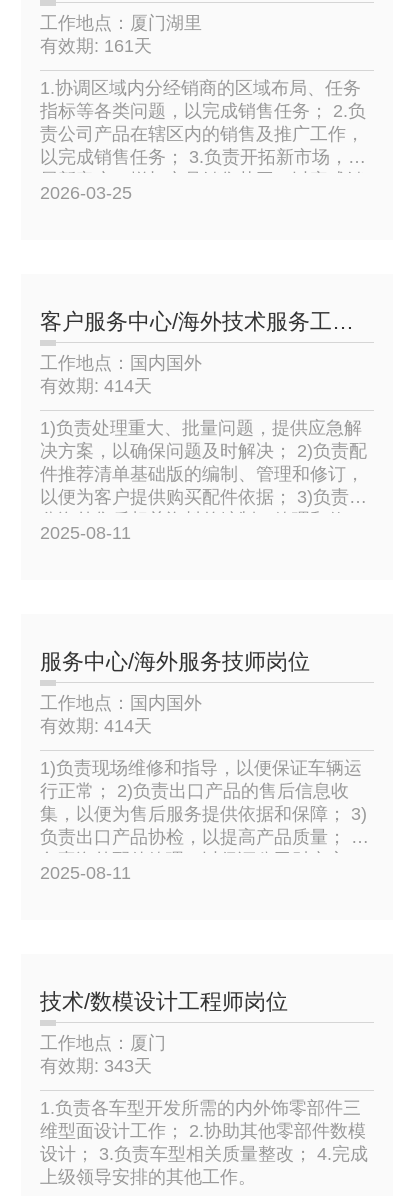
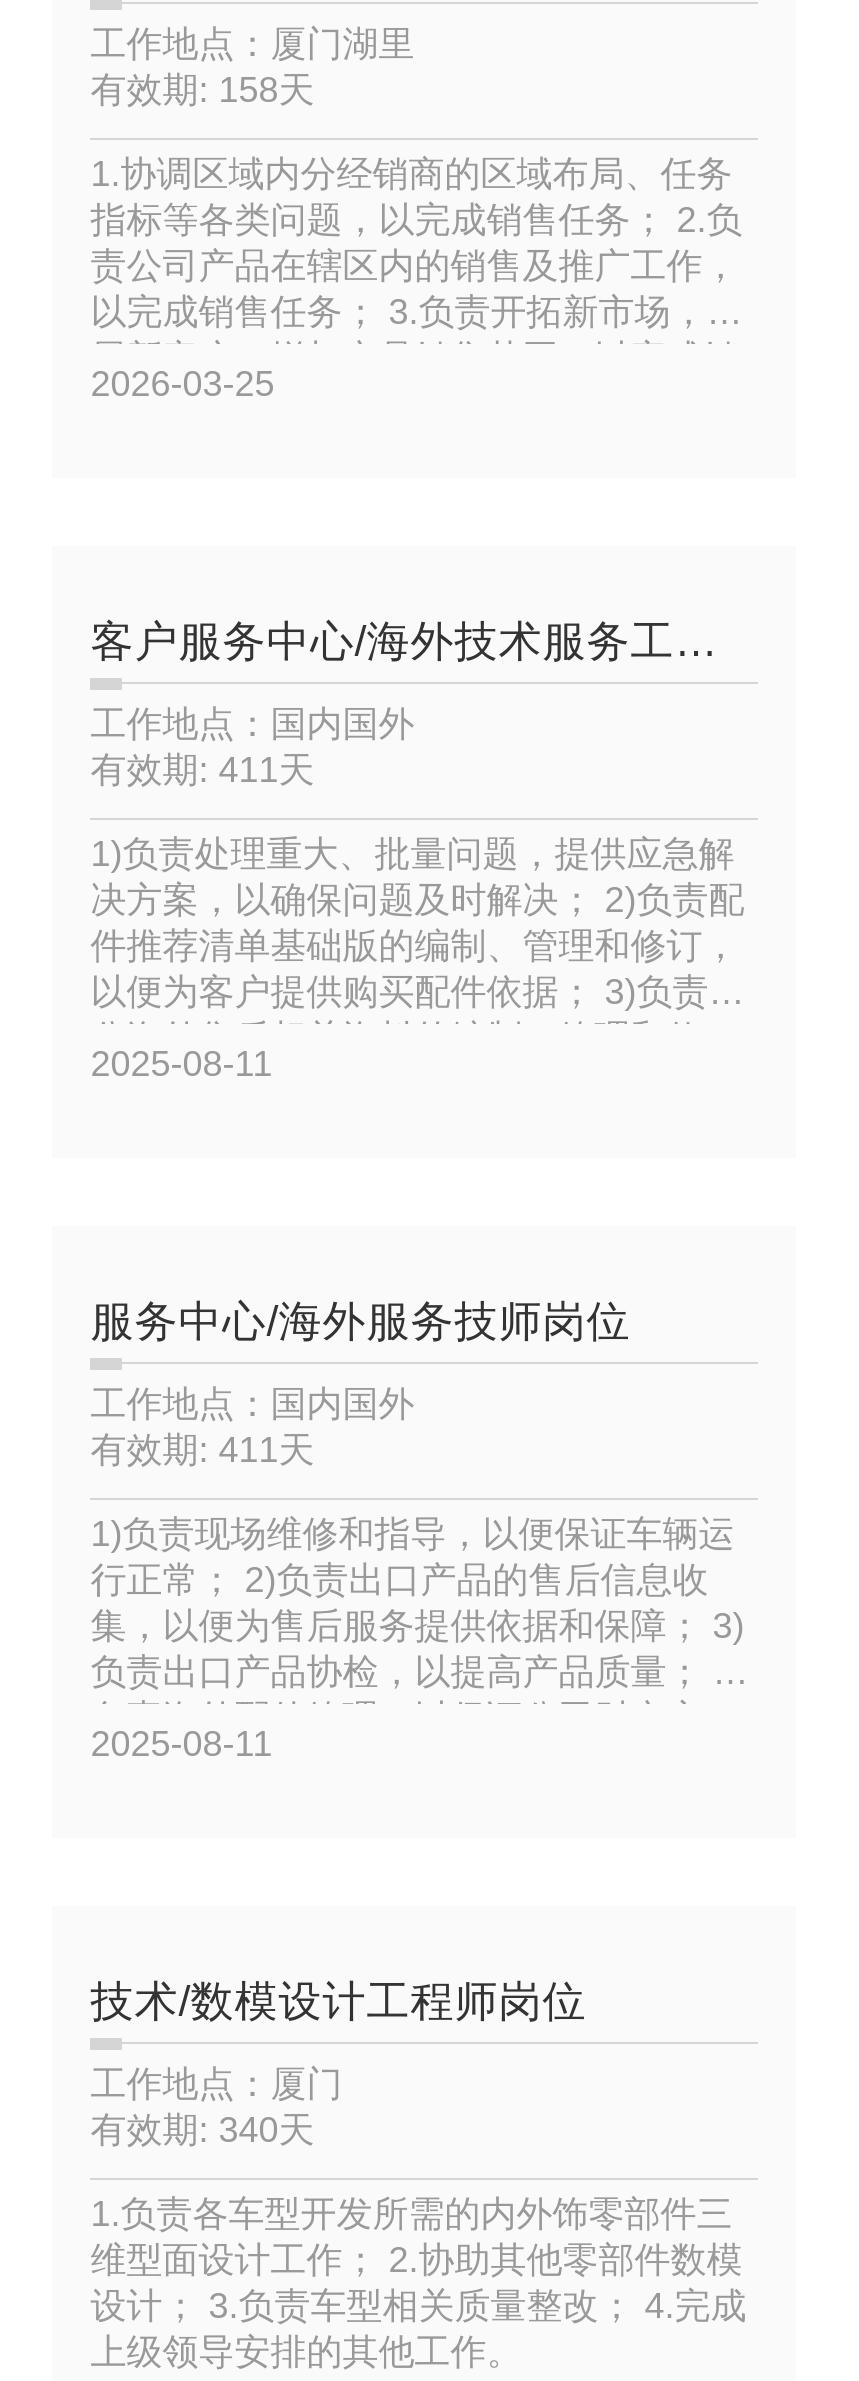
[40,36,152,56] 有效期: 161天 -> [90,70,314,110] 有效期: 158天
[40,376,152,396] 有效期: 414天 -> [90,750,314,790] 有效期: 411天
[40,716,152,736] 有效期: 414天 -> [90,1430,314,1470] 有效期: 411天
[40,1056,152,1076] 有效期: 343天 -> [90,2110,314,2150] 有效期: 340天

